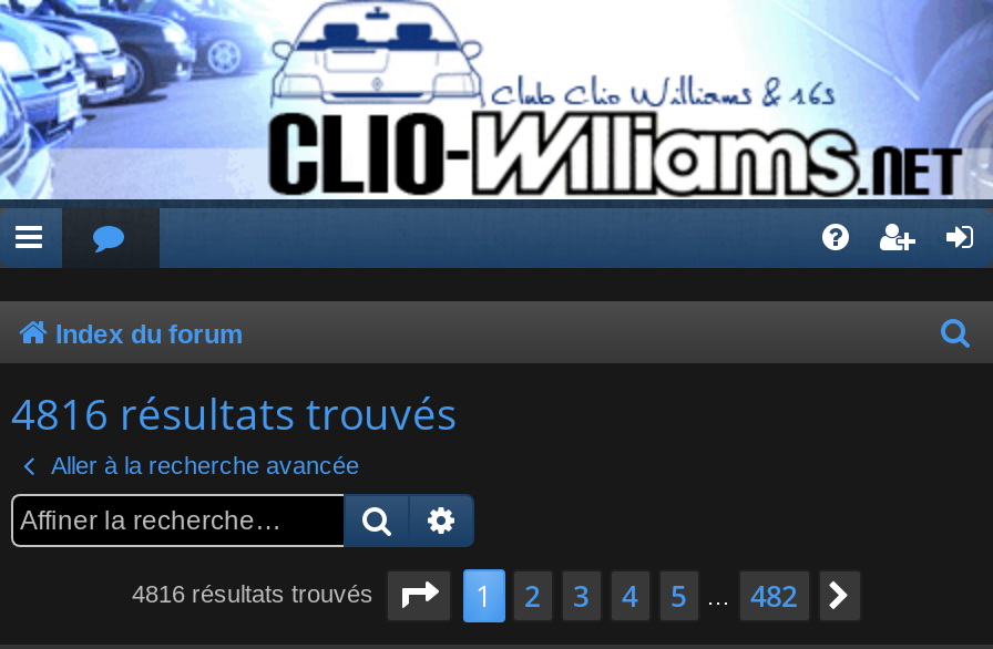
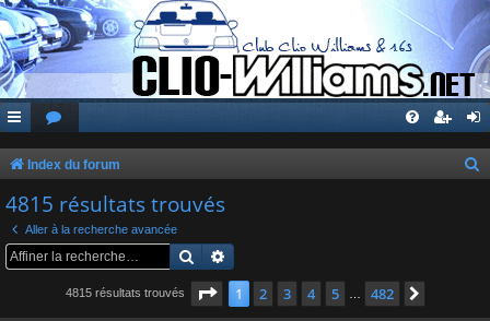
[11,384,457,442] 4816 résultats trouvés -> [5,189,225,218] 4815 résultats trouvés
[132,580,380,606] 4816 résultats trouvés -> [65,286,188,299] 4815 résultats trouvés

